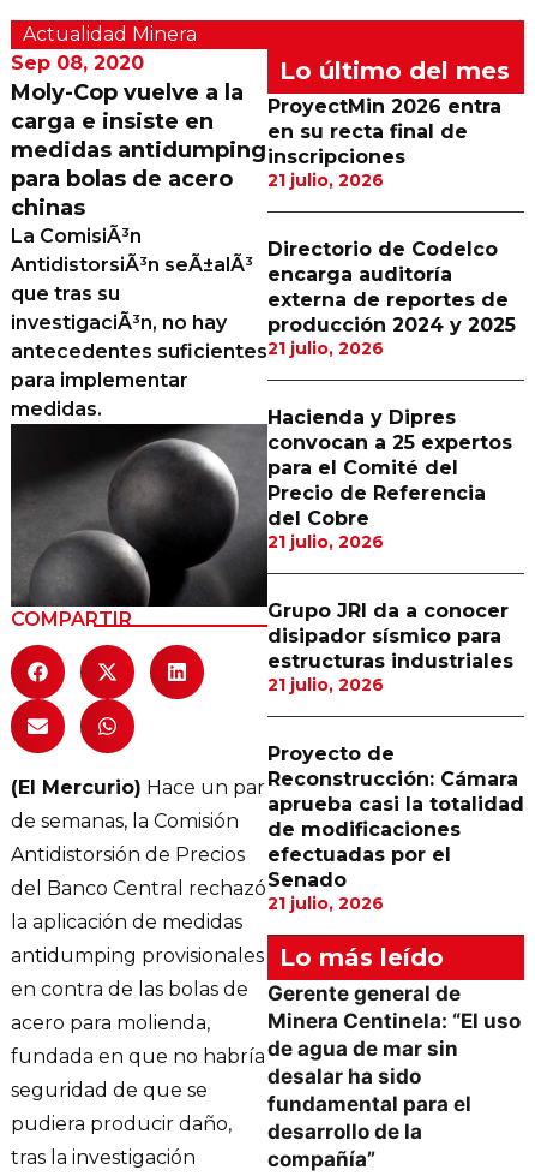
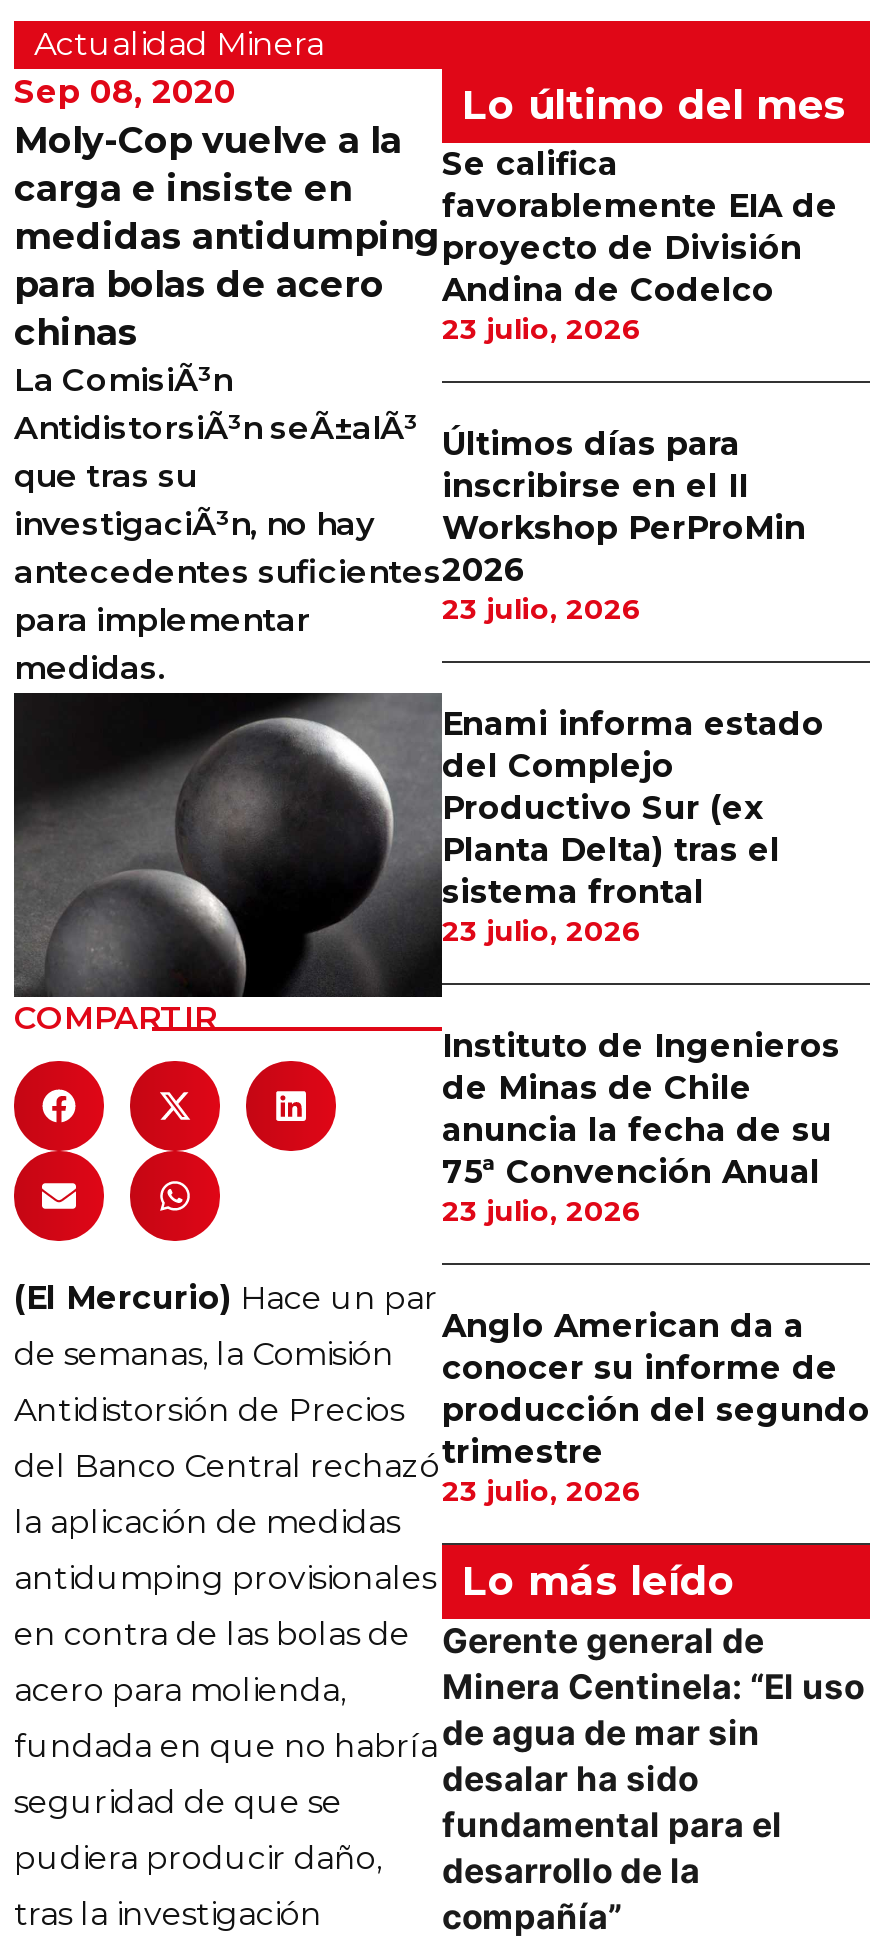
[267,95,501,191] ProyectMin 2026 entra | en su recta final de | inscripciones | 21 julio, 2026 -> [442,145,838,347] Se califica | favorablemente EIA de | proyecto de División | Andina de Codelco | 23 julio, 2026
[267,238,516,359] Directorio de Codelco | encarga auditoría | externa de reportes de | producción 2024 y 2025 | 21 julio, 2026 -> [442,425,806,627] Últimos días para | inscribirse en el II | Workshop PerProMin | 2026 | 23 julio, 2026
[267,406,512,553] Hacienda y Dipres | convocan a 25 expertos | para el Comité del | Precio de Referencia | del Cobre | 21 julio, 2026 -> [442,705,824,949] Enami informa estado | del Complejo | Productivo Sur (ex | Planta Delta) tras el | sistema frontal | 23 julio, 2026
[267,599,513,696] Grupo JRI da a conocer | disipador sísmico para | estructuras industriales | 21 julio, 2026 -> [442,1027,840,1229] Instituto de Ingenieros | de Minas de Chile | anuncia la fecha de su | 75ª Convención Anual | 23 julio, 2026
[267,742,524,914] Proyecto de | Reconstrucción: Cámara | aprueba casi la totalidad | de modificaciones | efectuadas por el | Senado | 21 julio, 2026 -> [442,1307,870,1509] Anglo American da a | conocer su informe de | producción del segundo | trimestre | 23 julio, 2026

